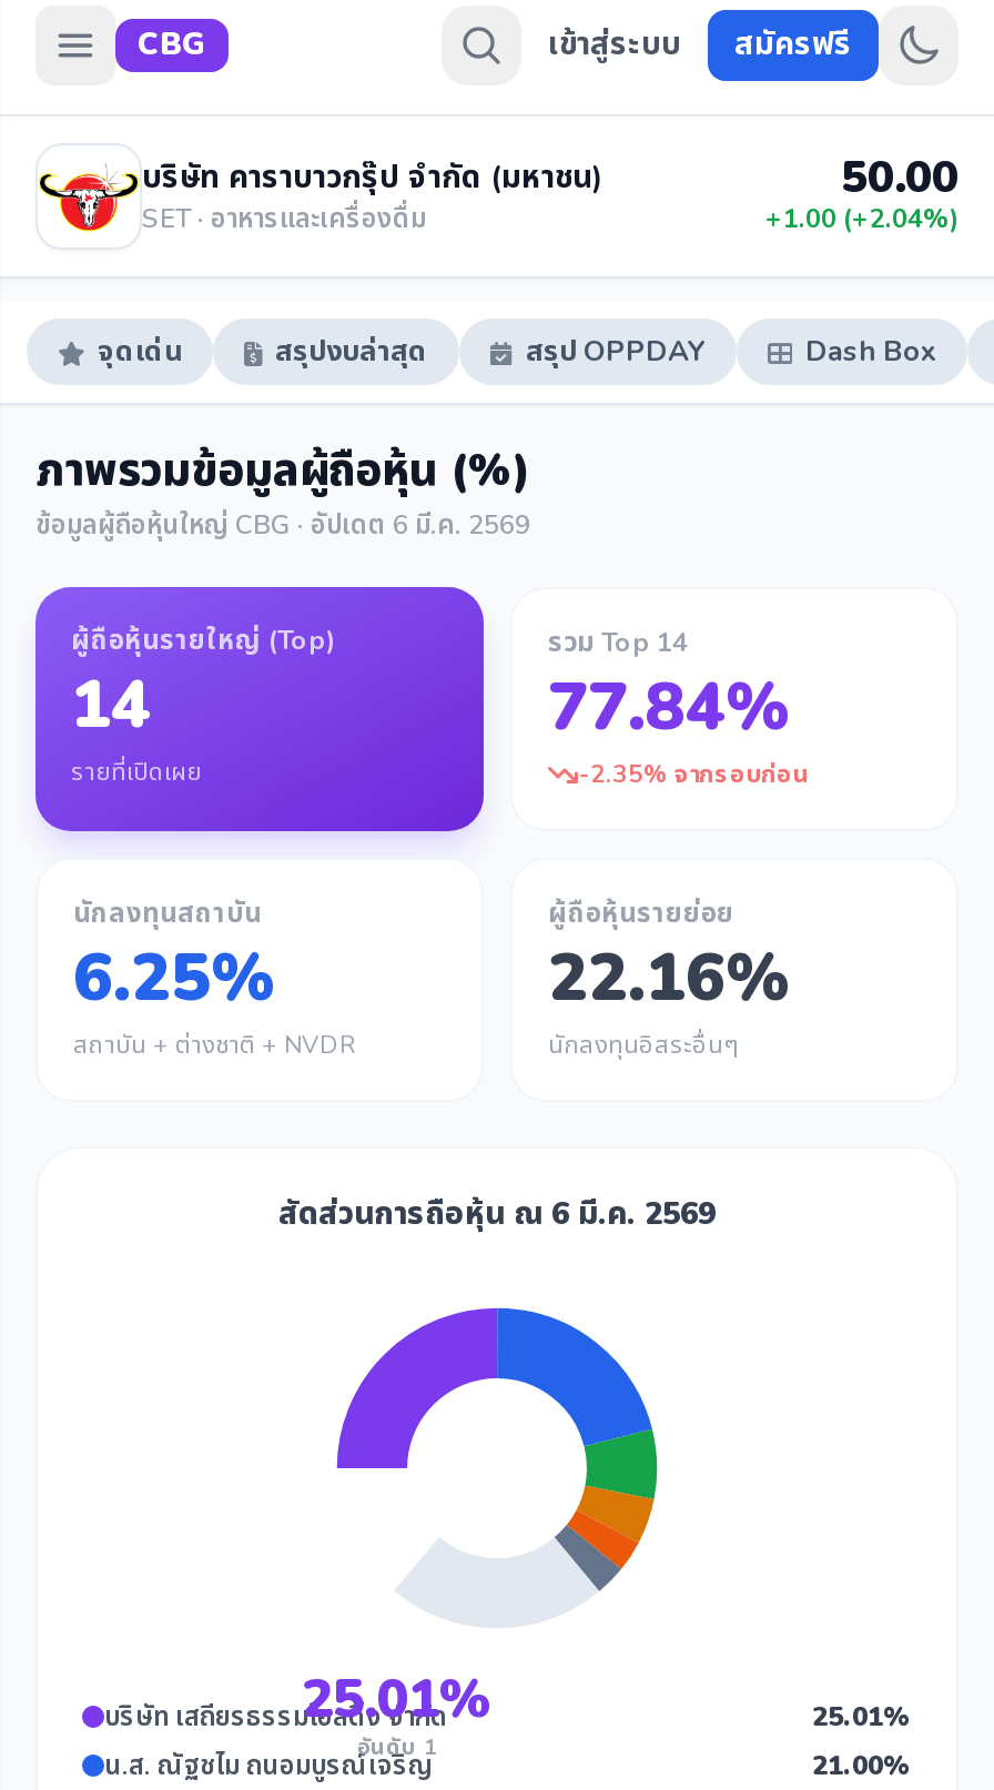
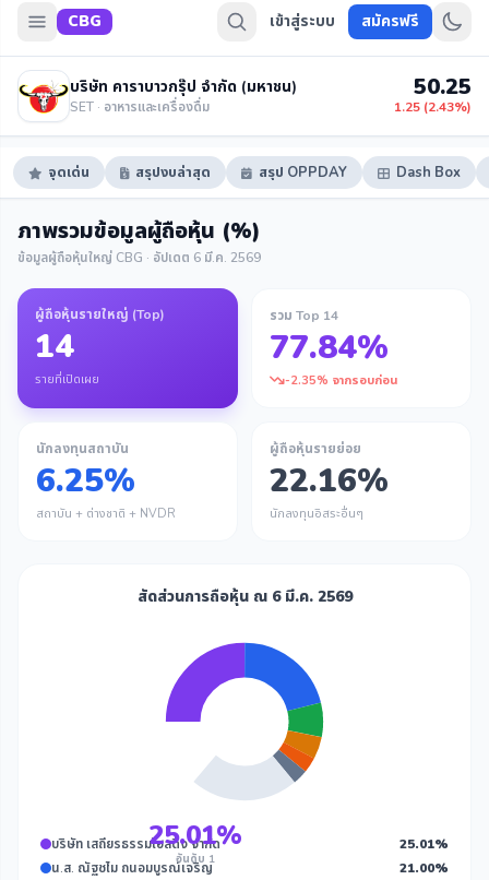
[841,148,958,208] 50.00 -> [414,72,472,102] 50.25
[765,201,958,236] +1.00 (+2.04%) -> [394,98,472,116] 1.25 (2.43%)

